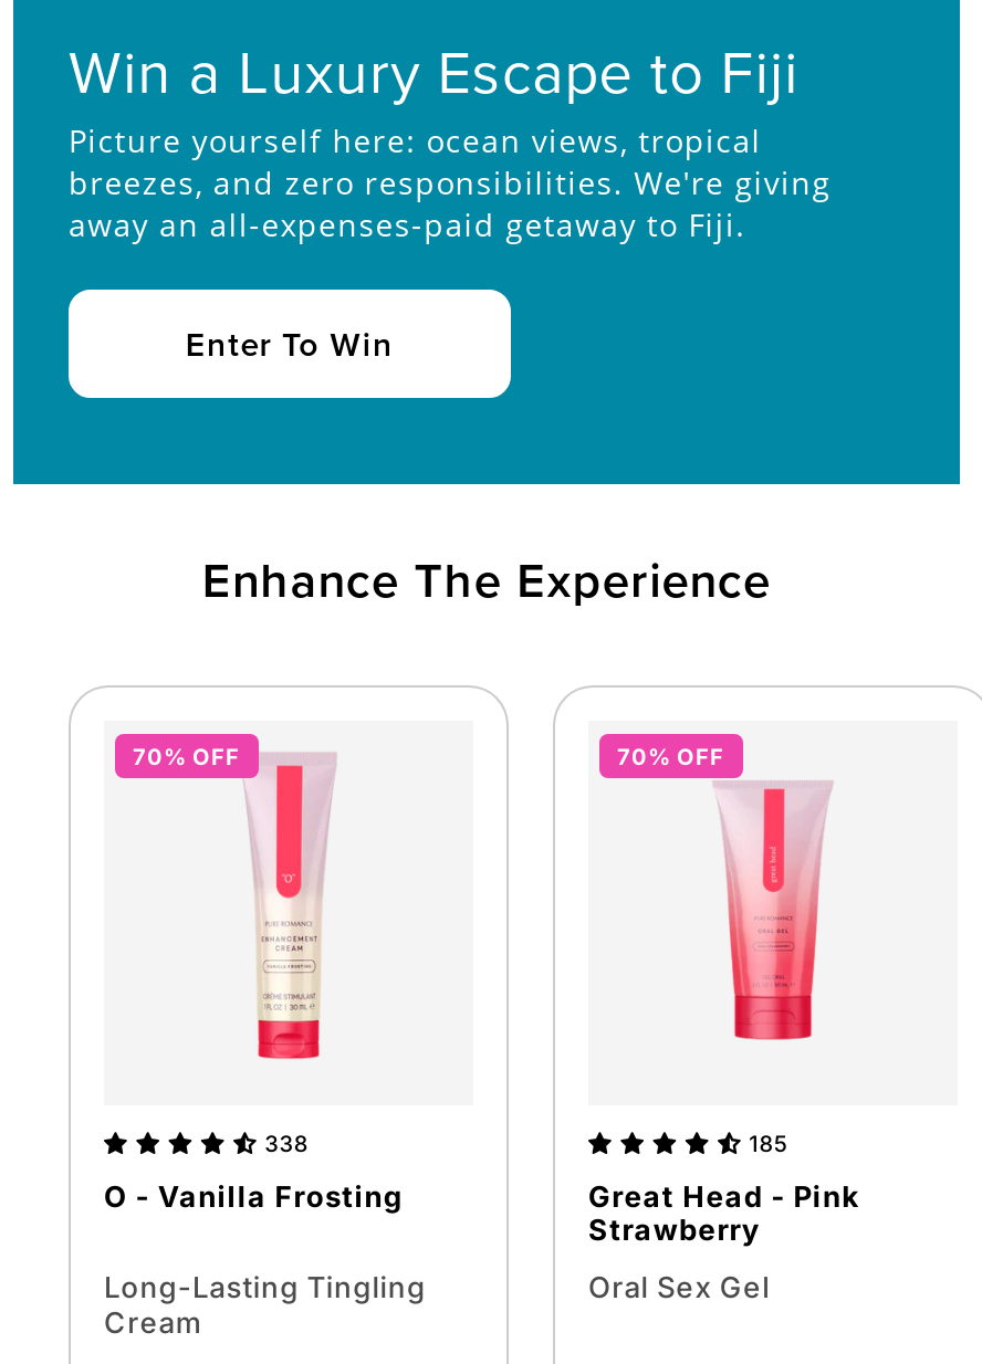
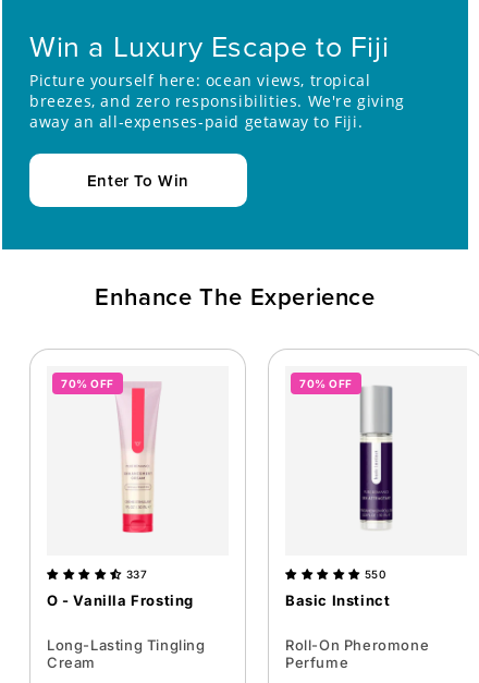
[714,763,832,1041] [image] -> [348,386,404,523] [image]
[265,1130,309,1156] 338 -> [126,568,148,581] 337
[749,1130,788,1156] 185 -> [364,568,386,581] 550
[588,1178,861,1247] Great Head - Pink | Strawberry -> [285,591,390,609] Basic Instinct
[588,1269,770,1304] Oral Sex Gel -> [285,636,429,671] Roll-On Pheromone | Perfume

